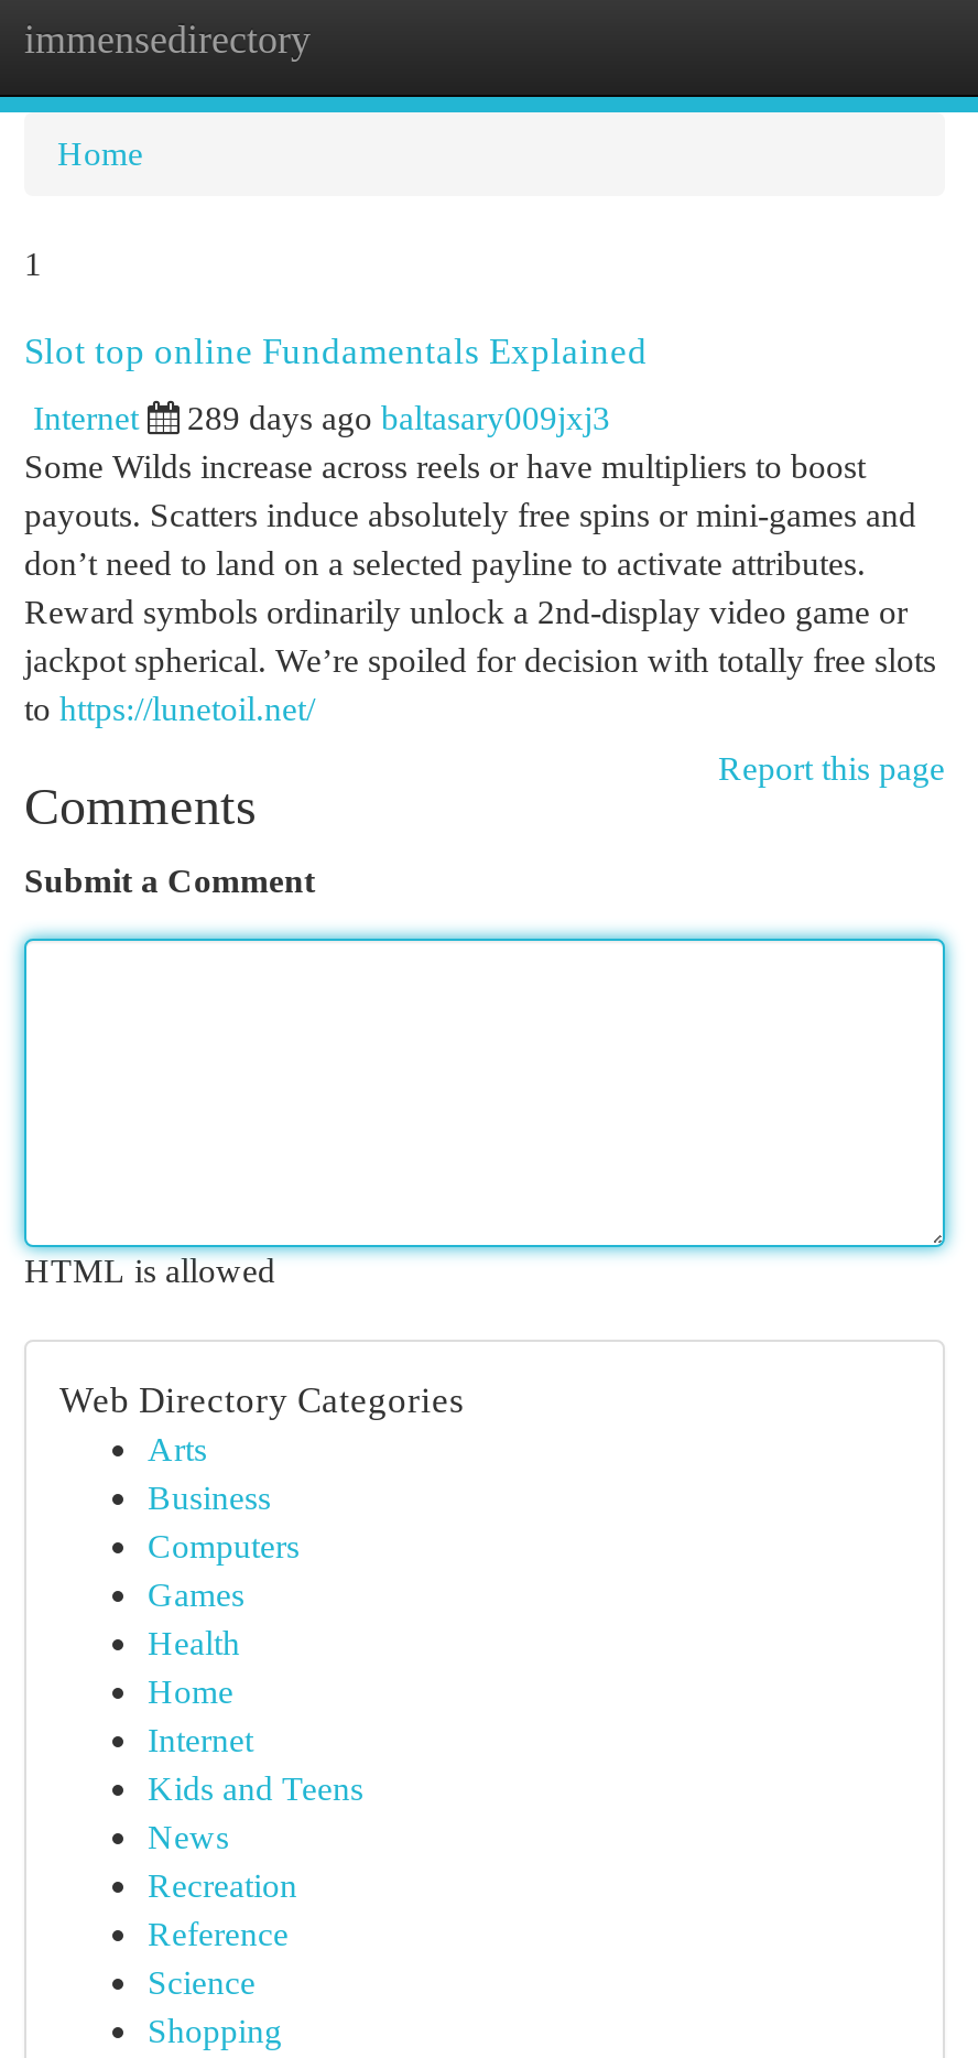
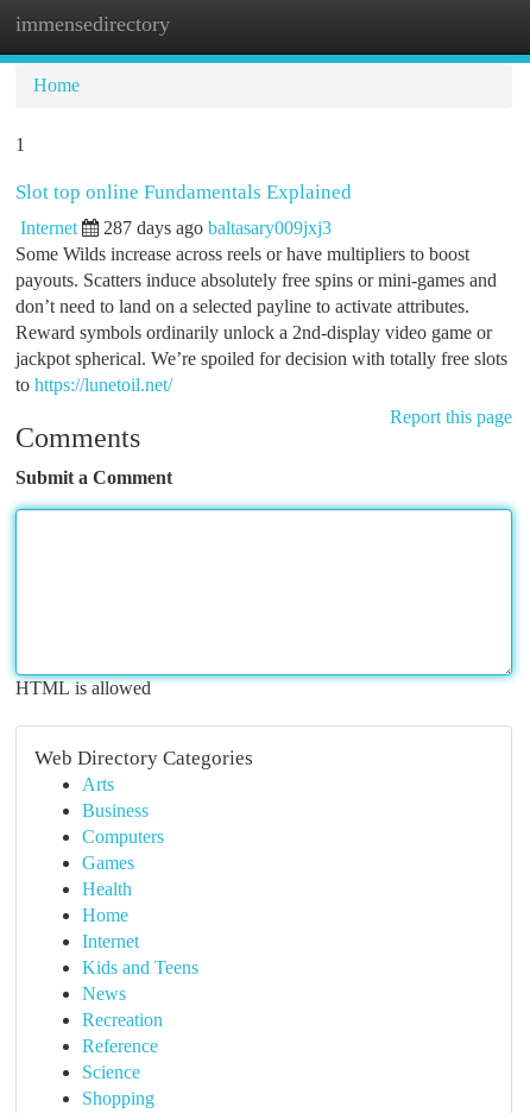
[187,399,610,436] 289 days ago baltasary009jxj3 -> [103,218,332,238] 287 days ago baltasary009jxj3

